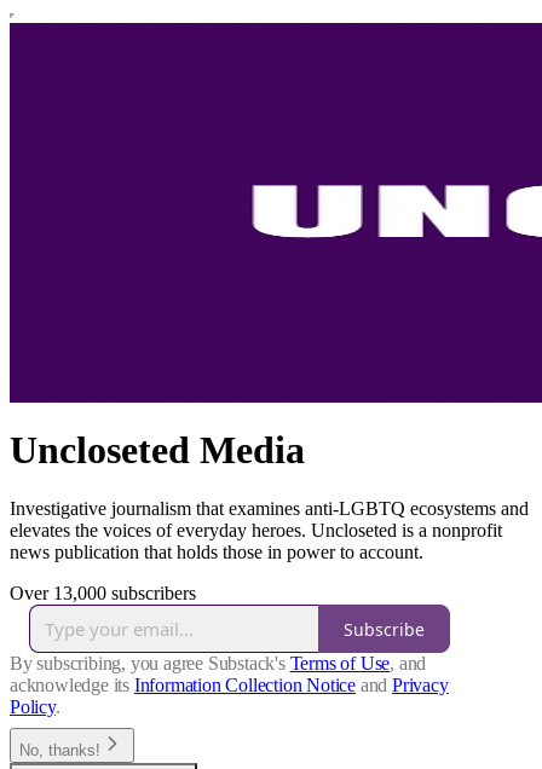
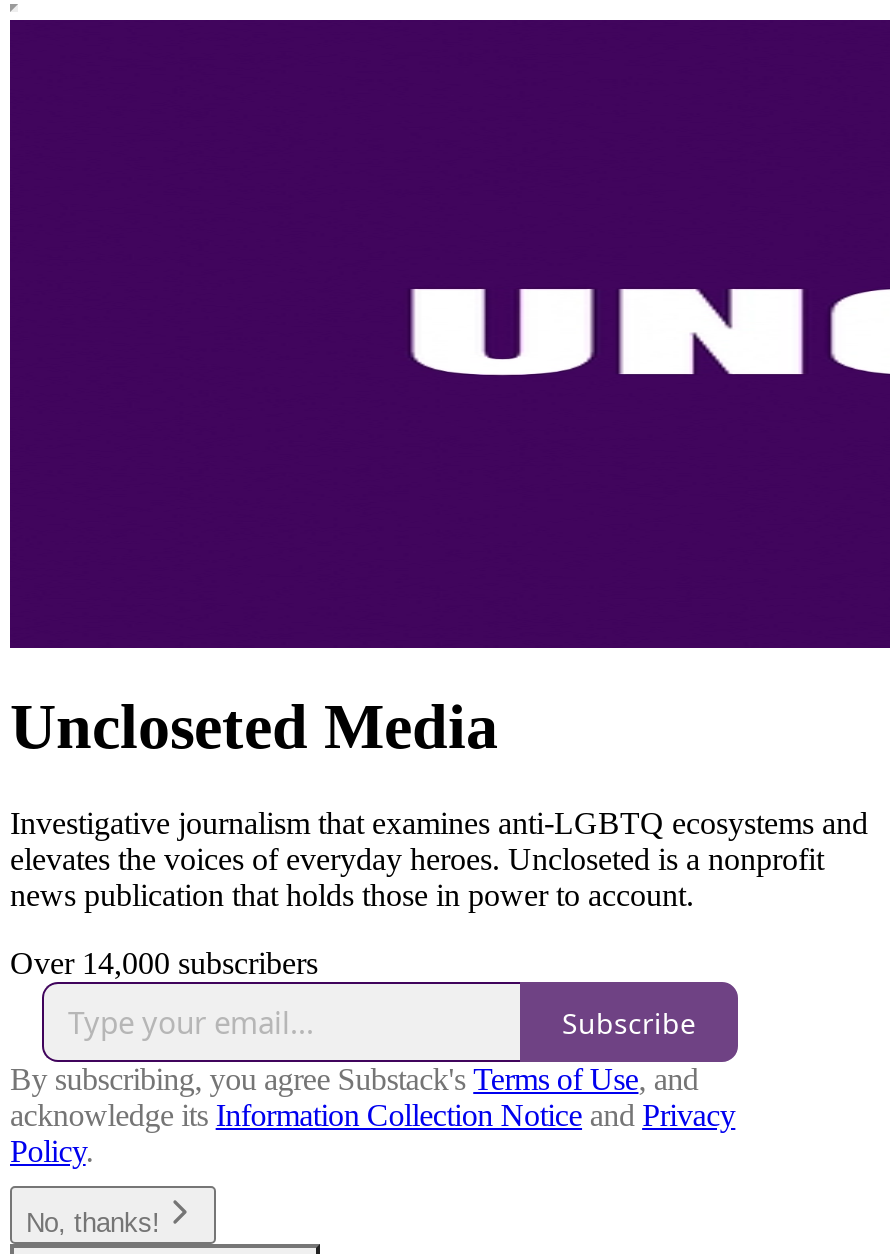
[10,583,196,604] Over 13,000 subscribers -> [10,947,318,981] Over 14,000 subscribers

